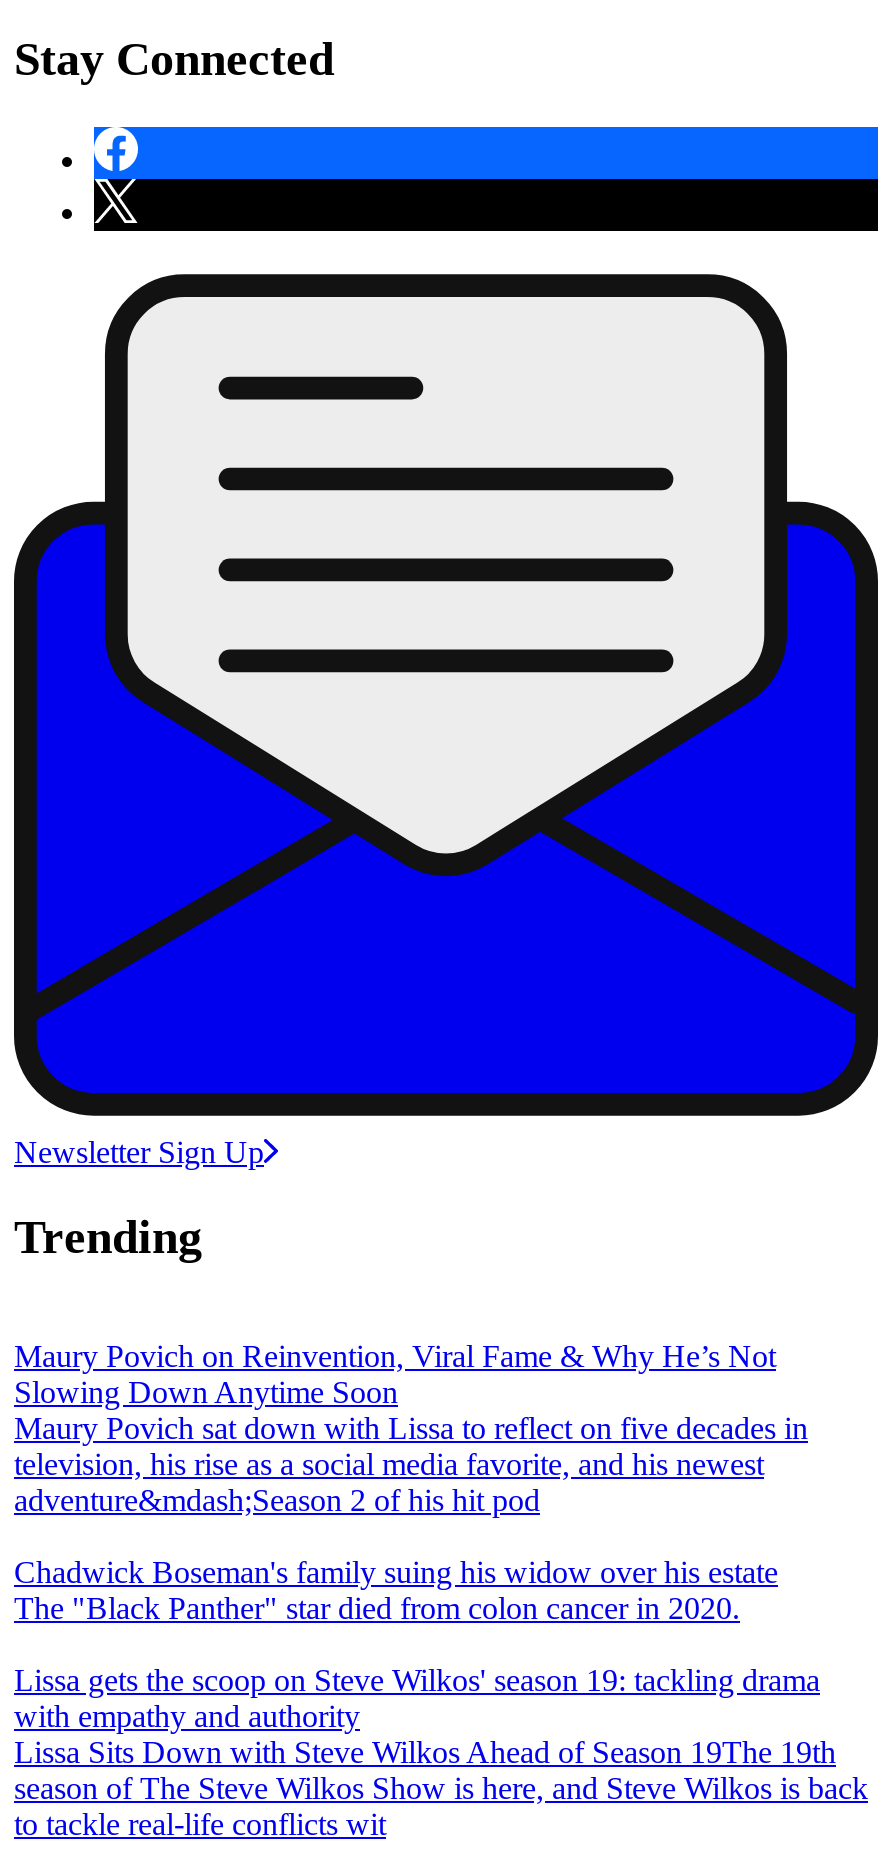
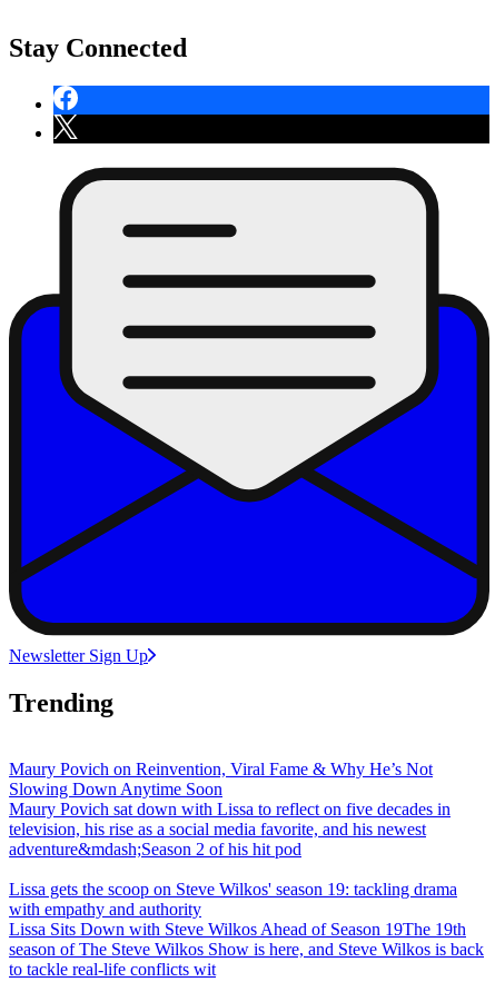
[14,1556,778,1626] Chadwick Boseman's family suing his widow over his estate | The "Black Panther" star died from colon cancer in 2020. -> none

